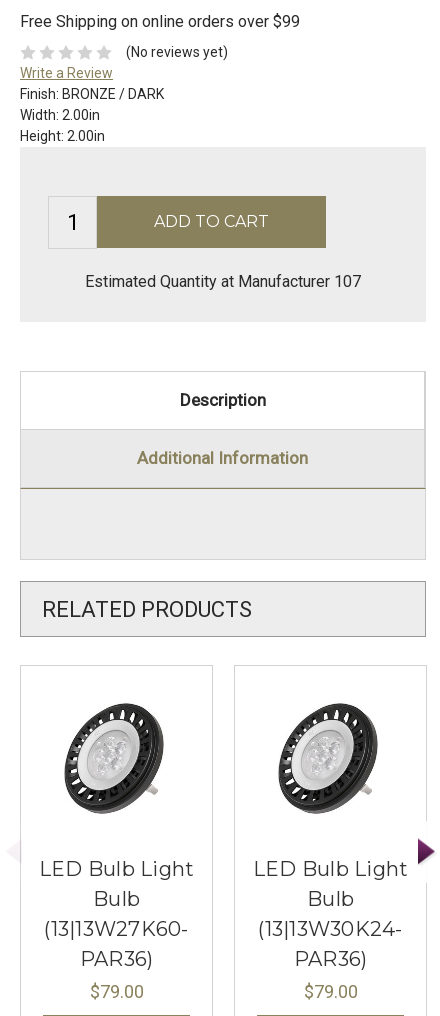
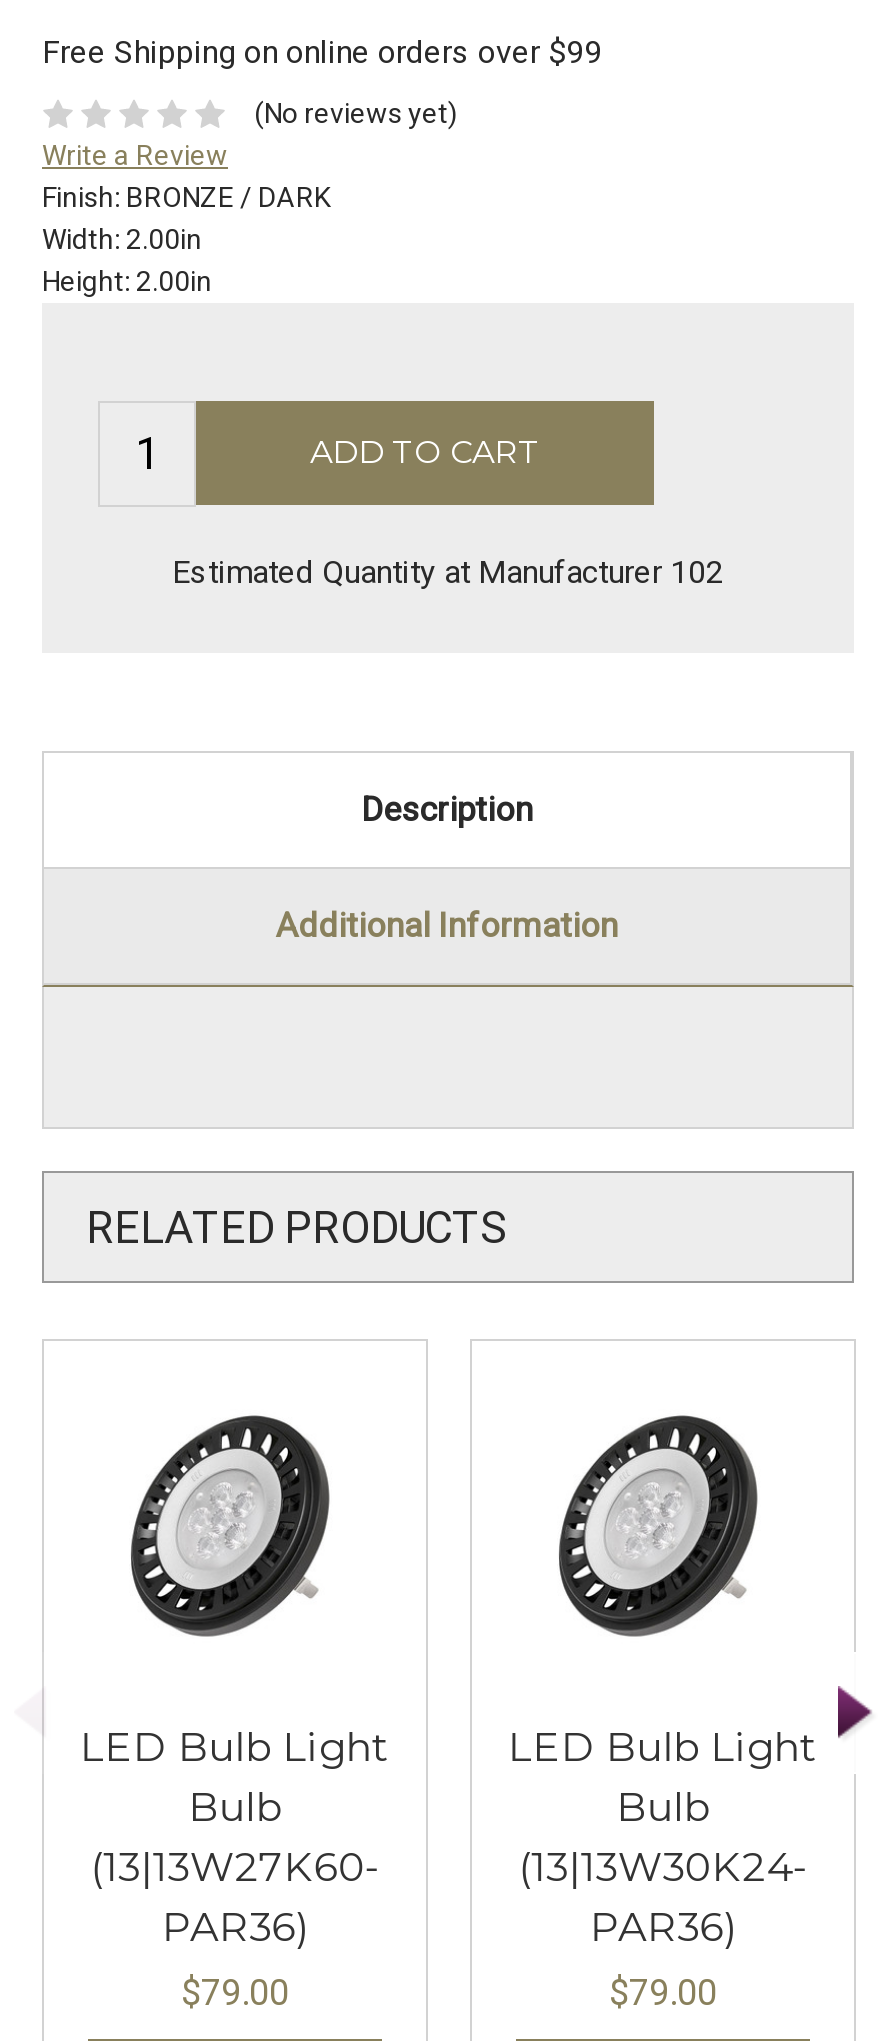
[85,272,361,291] Estimated Quantity at Manufacturer 107 -> [172,554,724,592] Estimated Quantity at Manufacturer 102

